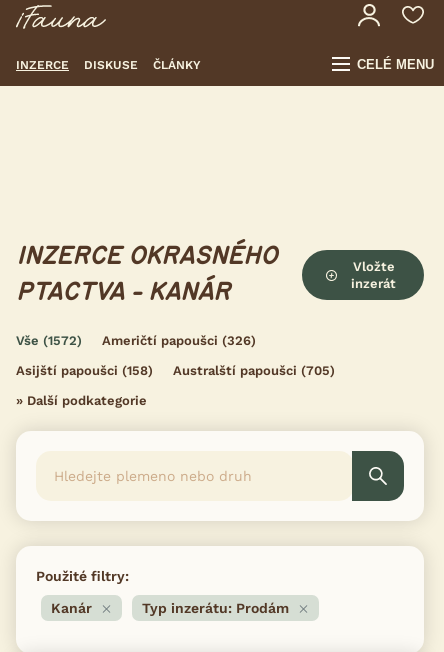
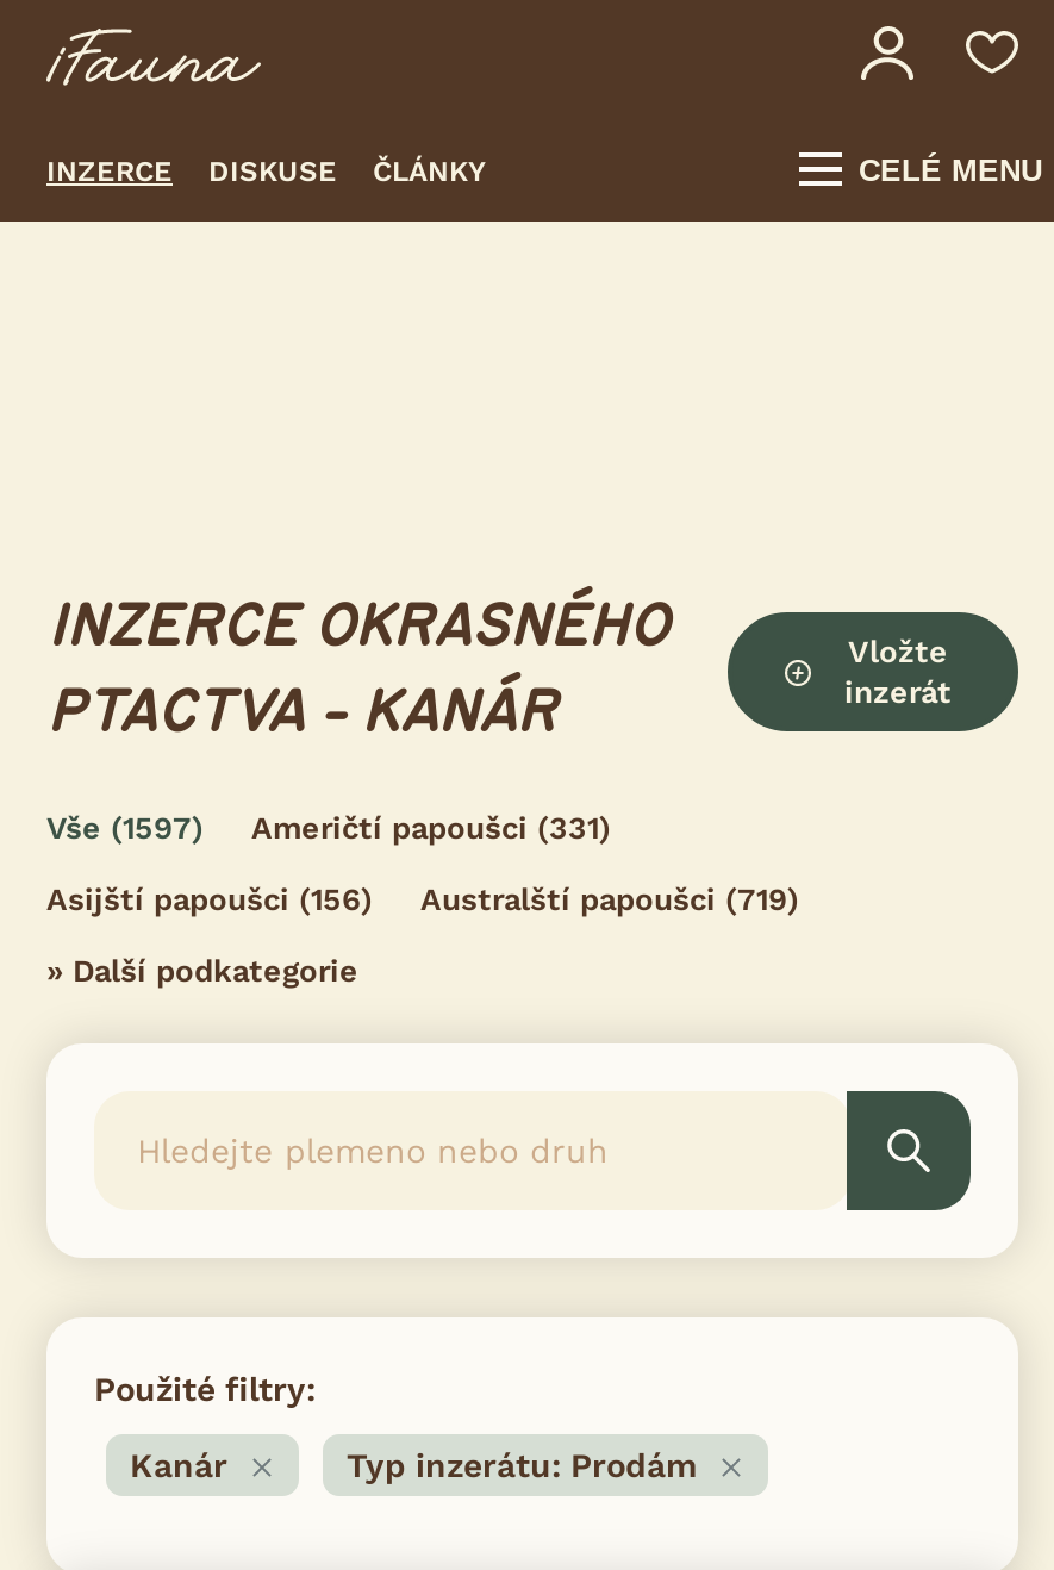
[16,333,82,348] Vše (1572) -> [46,810,204,846] Vše (1597)
[102,333,256,348] Američtí papoušci (326) -> [251,810,611,846] Američtí papoušci (331)
[16,363,153,378] Asijští papoušci (158) -> [46,881,373,917] Asijští papoušci (156)
[173,363,335,378] Australští papoušci (705) -> [420,881,799,917] Australští papoušci (719)

